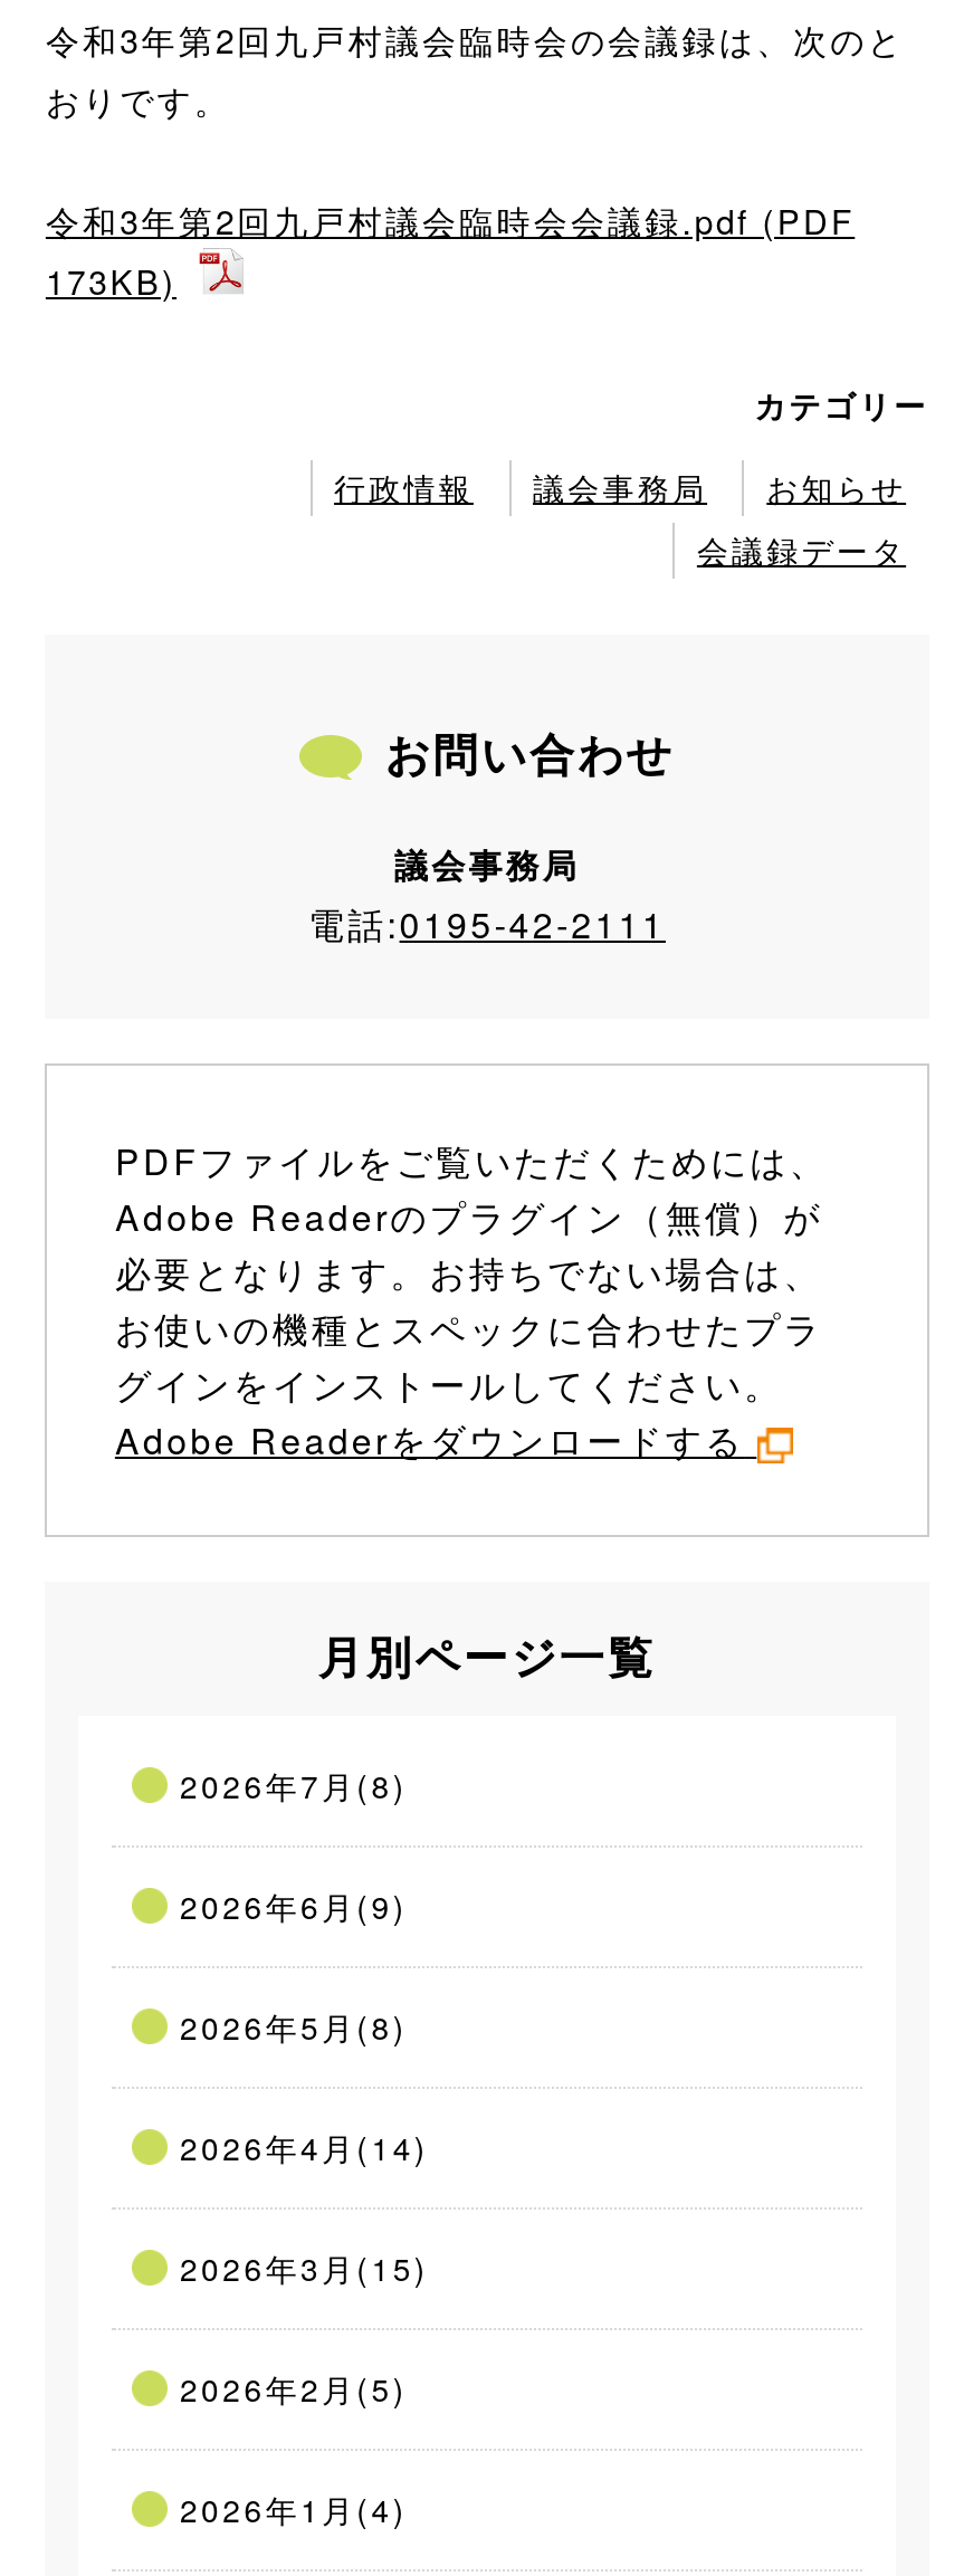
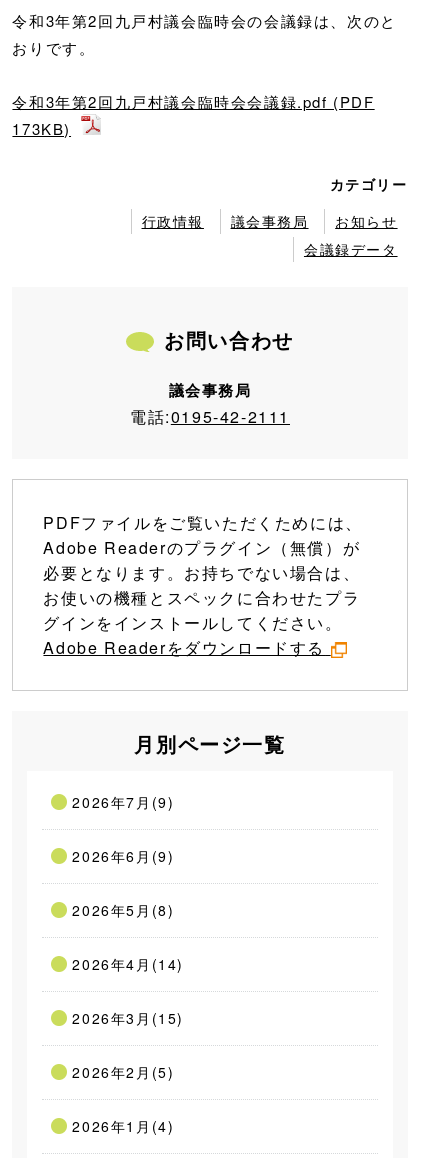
[180,1763,407,1808] 2026年7月(8) -> [72,792,174,812] 2026年7月(9)

